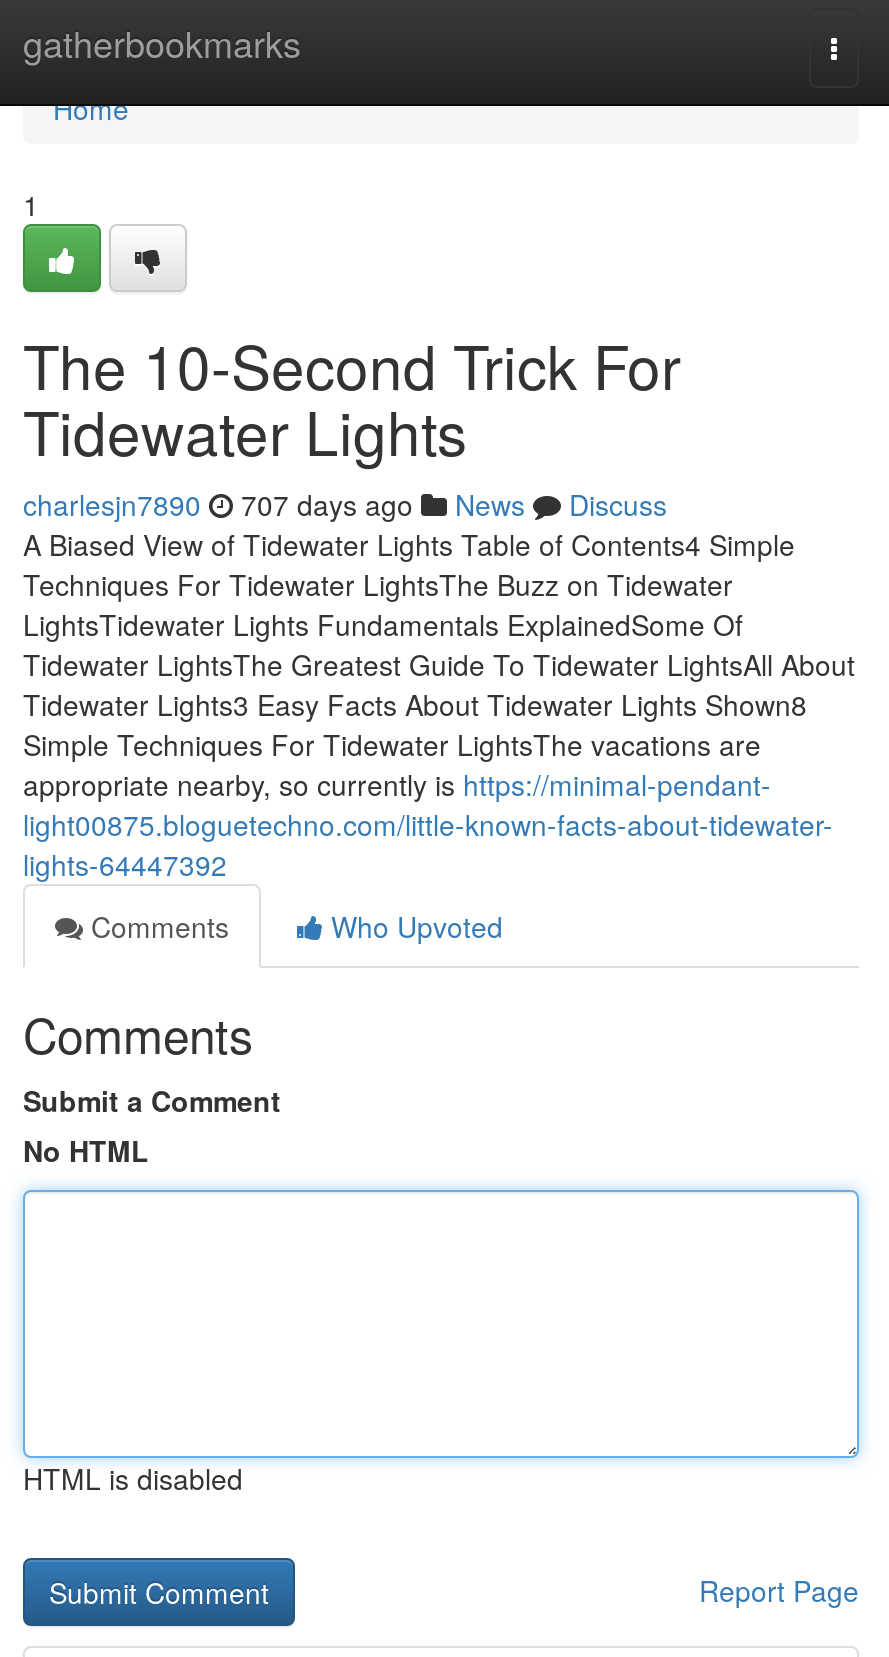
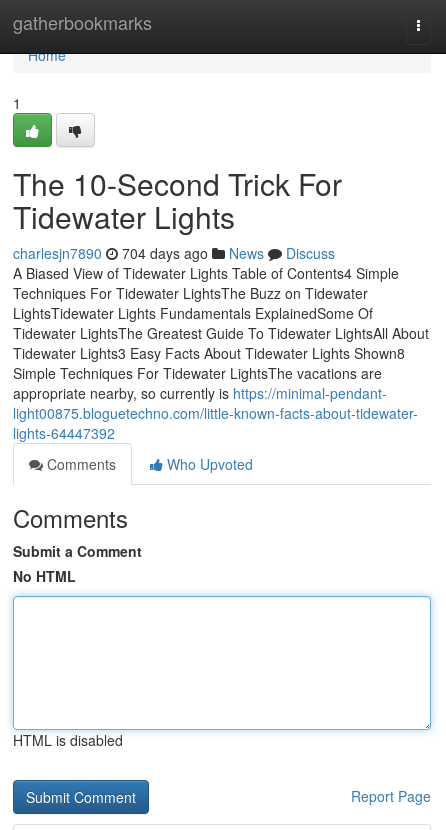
[23,484,667,524] charlesjn7890 707 days ago News Discuss -> [13,243,335,263] charlesjn7890 704 days ago News Discuss

